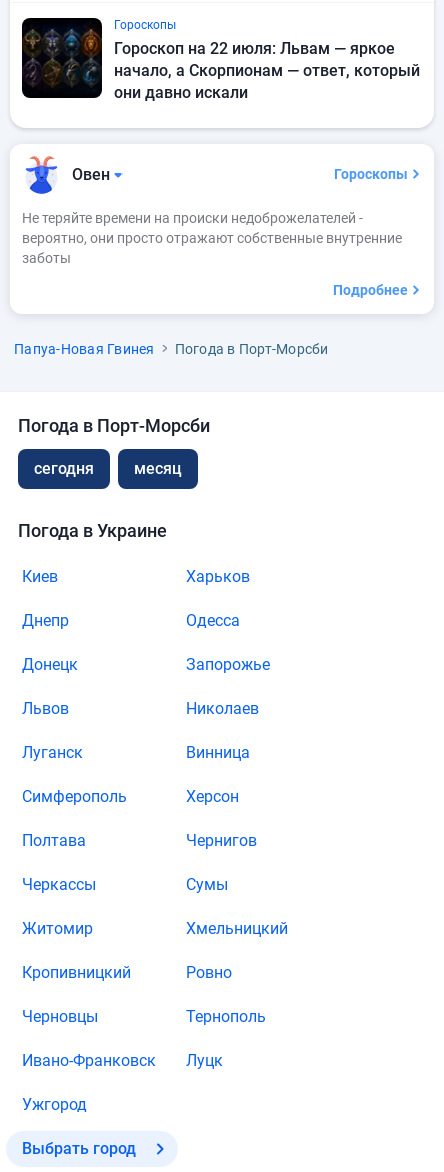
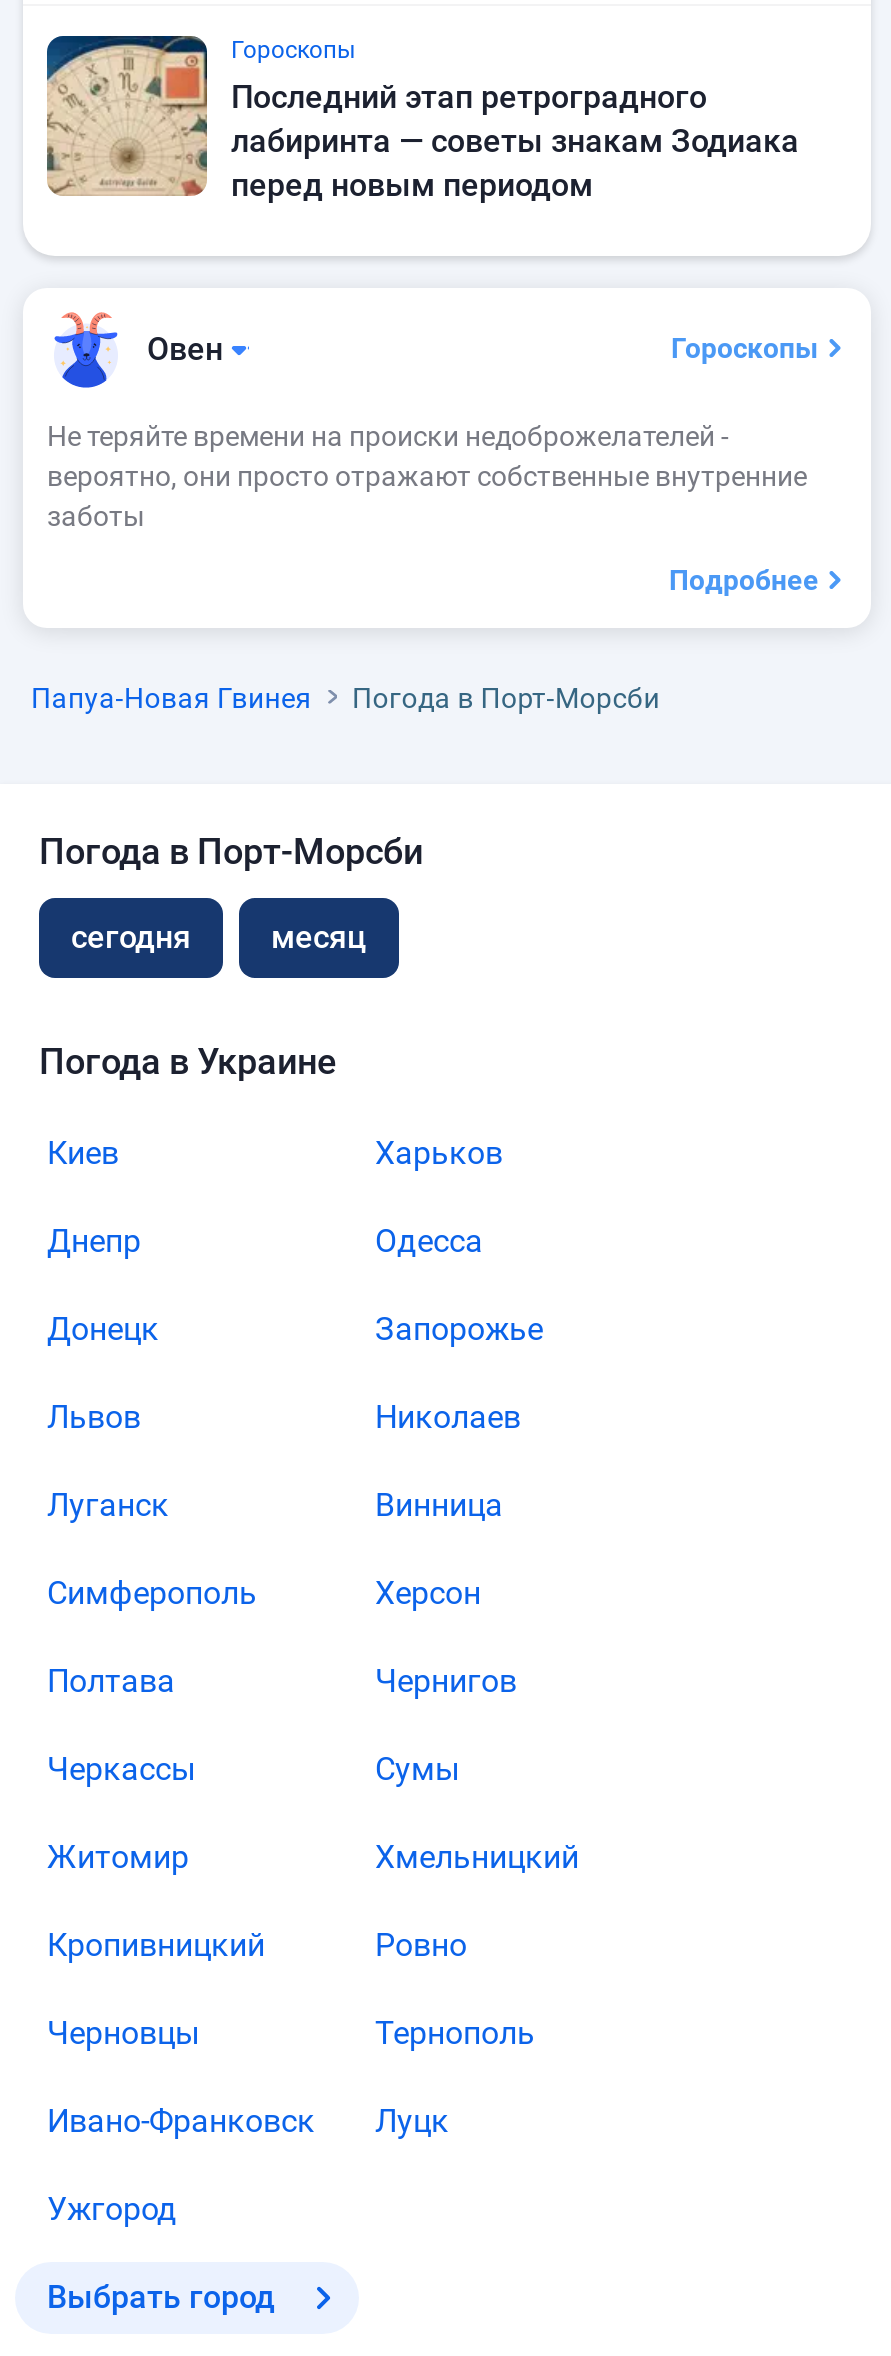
[21,17,420,102] [image] | Гороскоп на 22 июля: Львам — яркое | начало, а Скорпионам — ответ, который | они давно искали -> [45,34,799,204] [image] | Последний этап ретроградного | лабиринта — советы знакам Зодиака | перед новым периодом

